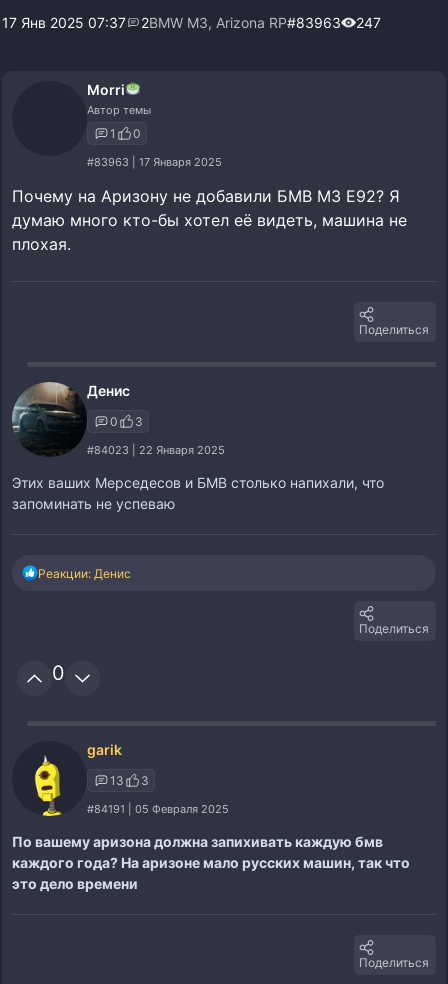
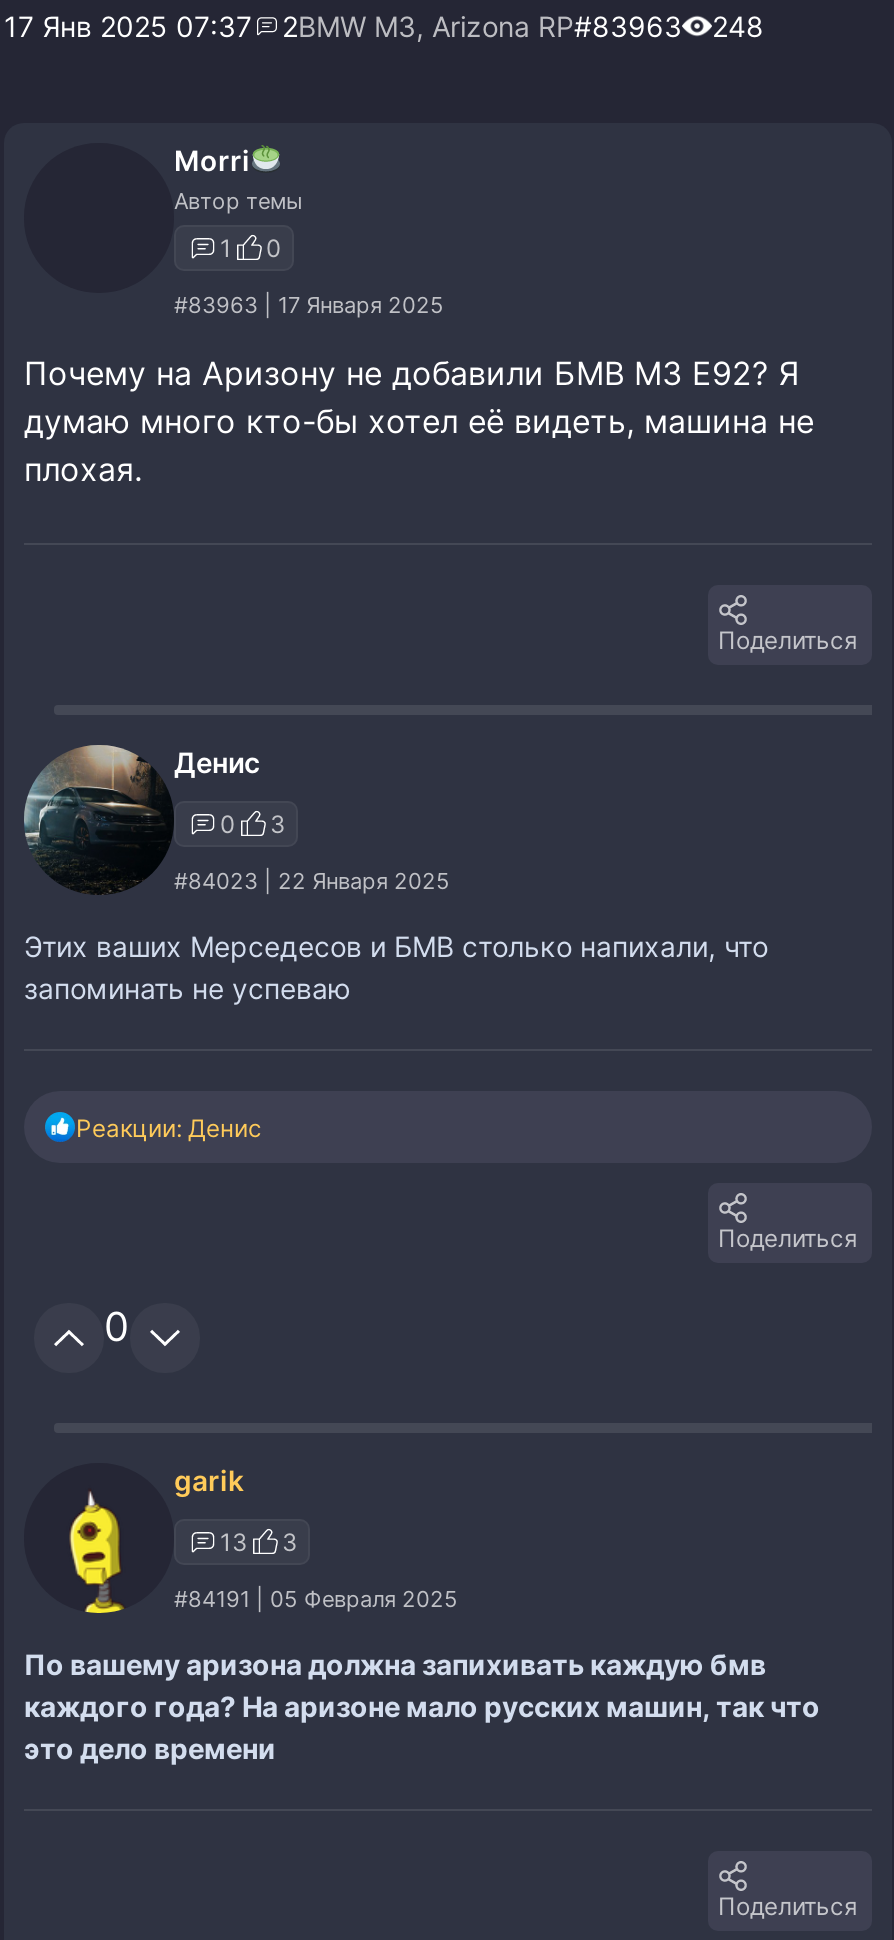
[2,14,381,31] 17 Янв 2025 07:37 2BMW M3, Arizona RP#83963 247 -> [4,9,764,43] 17 Янв 2025 07:37 2BMW M3, Arizona RP#83963 248

